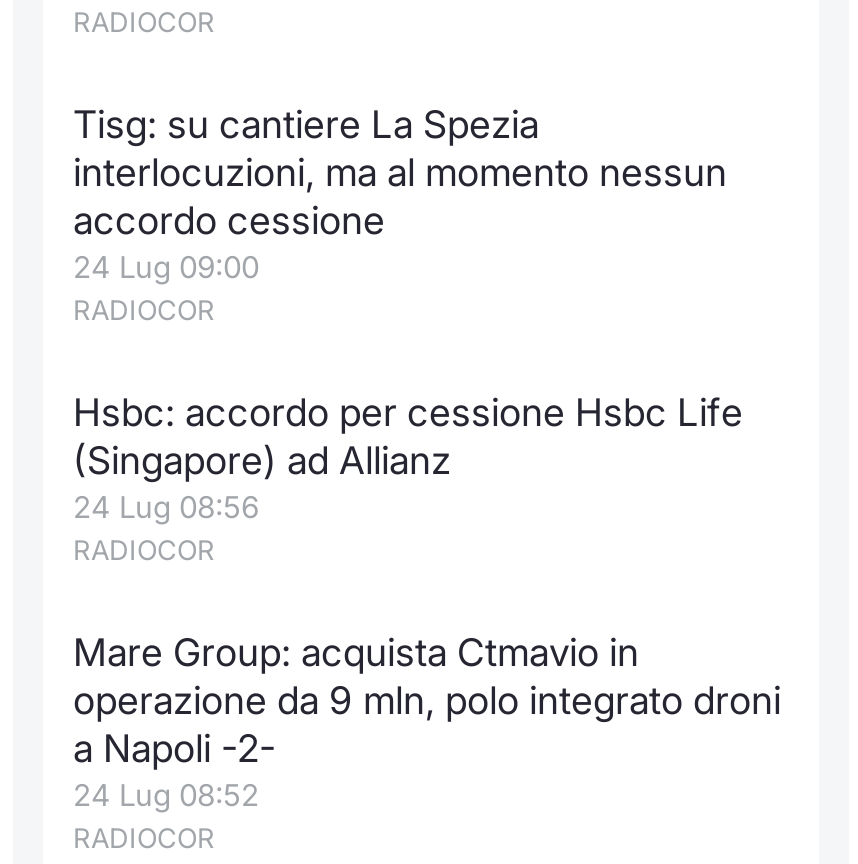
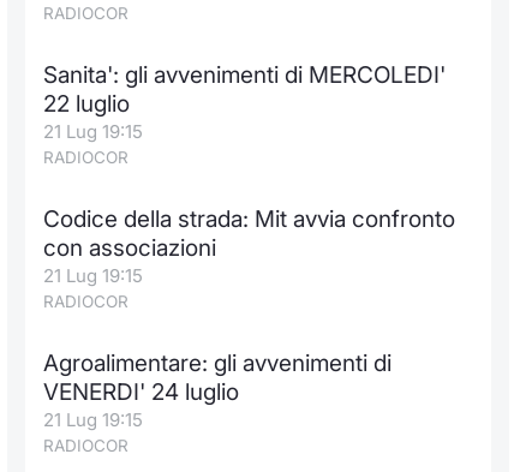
[73,102,727,286] Tisg: su cantiere La Spezia | interlocuzioni, ma al momento nessun | accordo cessione | 24 Lug 09:00 -> [43,61,446,143] Sanita': gli avvenimenti di MERCOLEDI' | 22 luglio | 21 Lug 19:15
[73,390,743,526] Hsbc: accordo per cessione Hsbc Life | (Singapore) ad Allianz | 24 Lug 08:56 -> [43,205,455,287] Codice della strada: Mit avvia confronto | con associazioni | 21 Lug 19:15
[73,630,781,814] Mare Group: acquista Ctmavio in | operazione da 9 mln, polo integrato droni | a Napoli -2- | 24 Lug 08:52 -> [43,349,392,431] Agroalimentare: gli avvenimenti di | VENERDI' 24 luglio | 21 Lug 19:15

